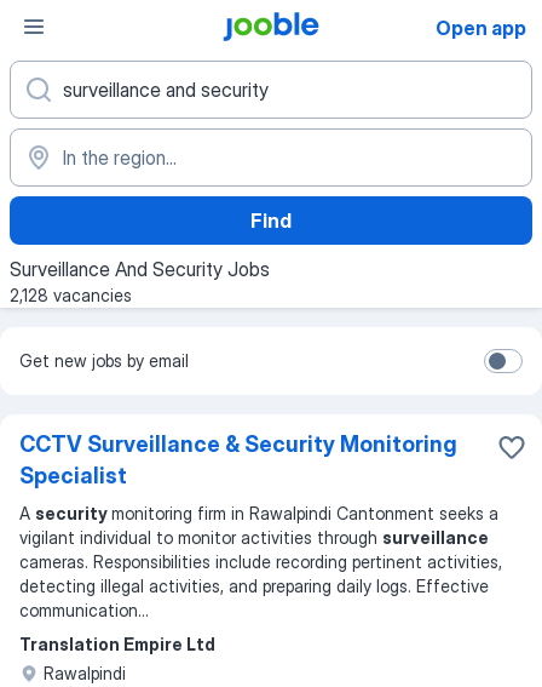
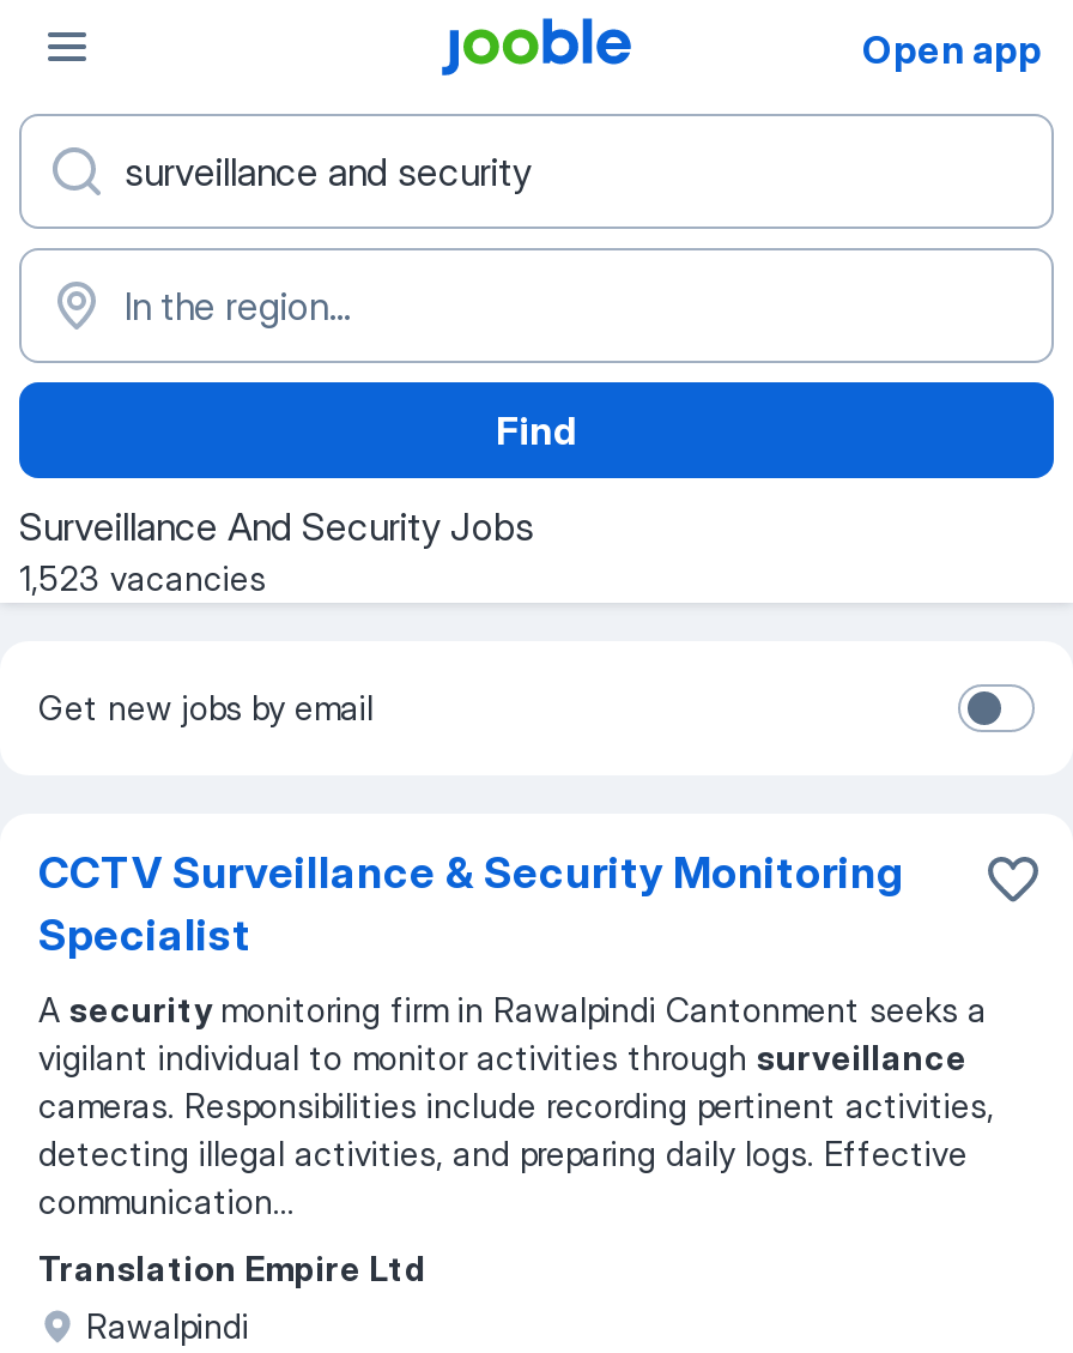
[10,285,132,305] 2,128 vacancies -> [19,557,266,598] 1,523 vacancies

